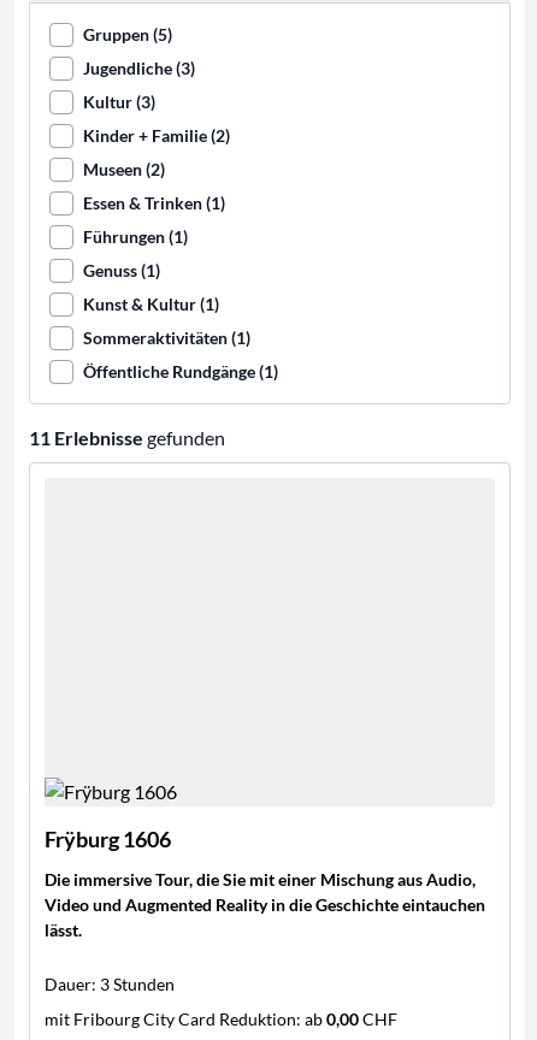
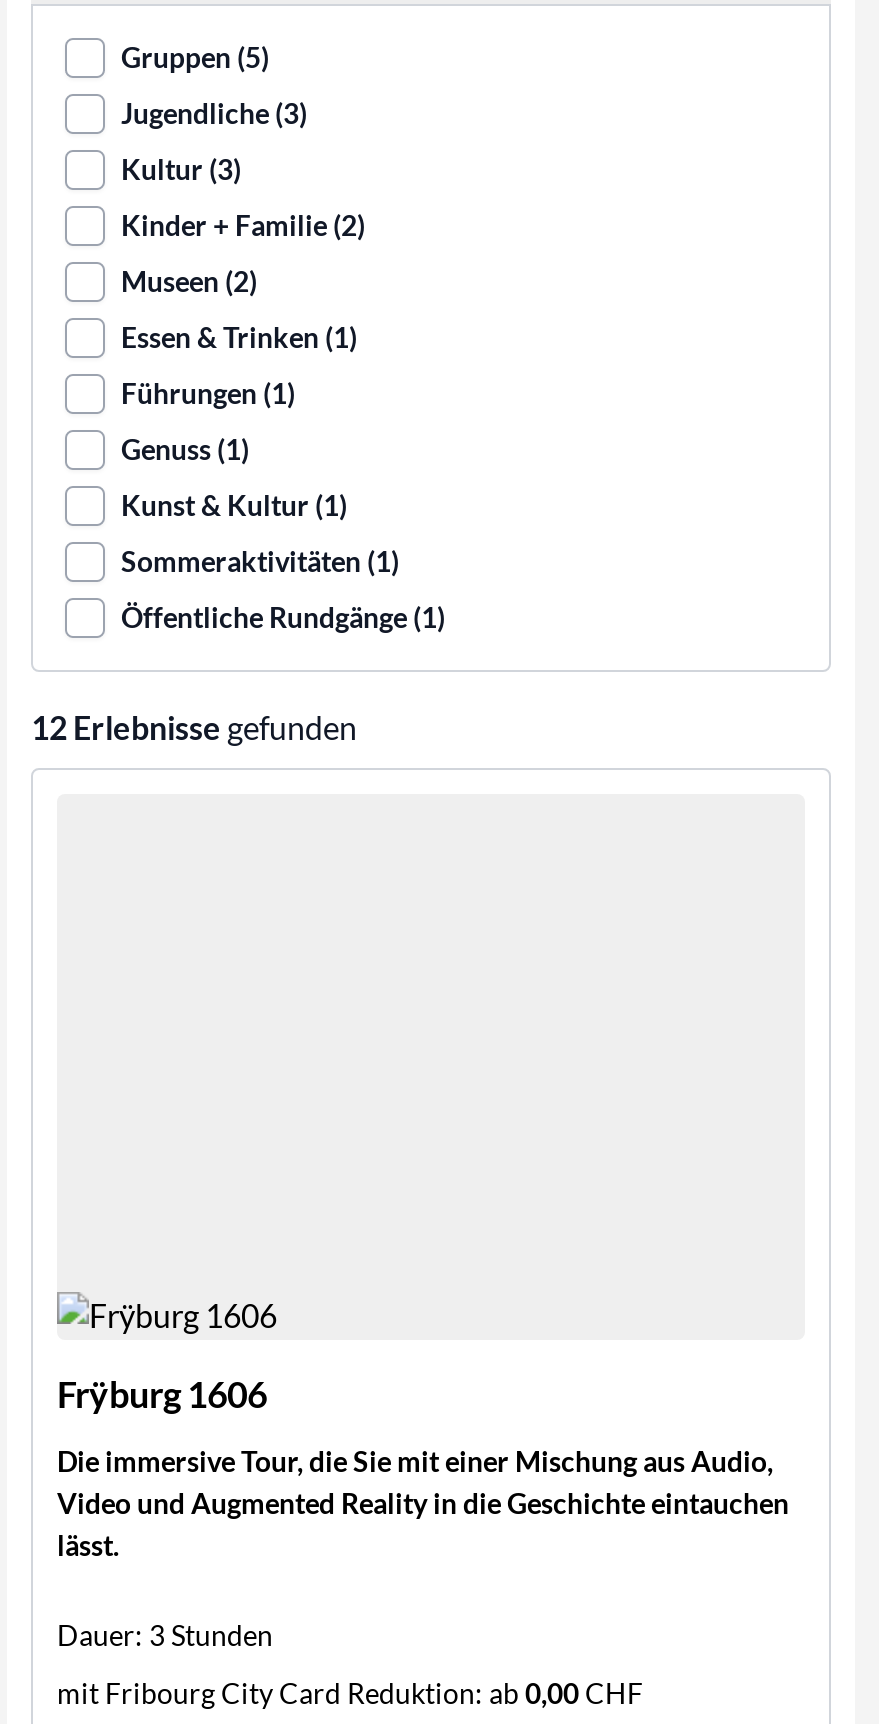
[29,426,225,449] 11 Erlebnisse gefunden -> [31,708,357,746] 12 Erlebnisse gefunden

